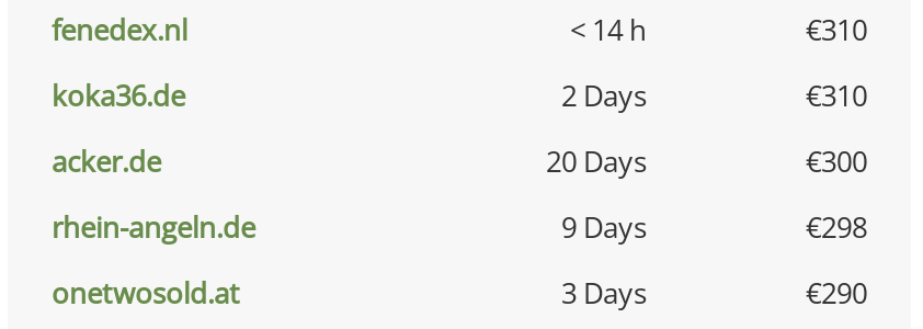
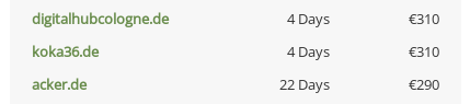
[52,10,647,49] fenedex.nl | < 14 h -> [32,9,329,28] digitalhubcologne.de | 4 Days
[561,76,647,115] 2 Days -> [286,42,329,61] 4 Days
[52,141,867,313] 20 Days | €300 | rhein-angeln.de | 9 Days | €298 | onetwosold.at | 3 Days -> [279,74,329,94] 22 Days

